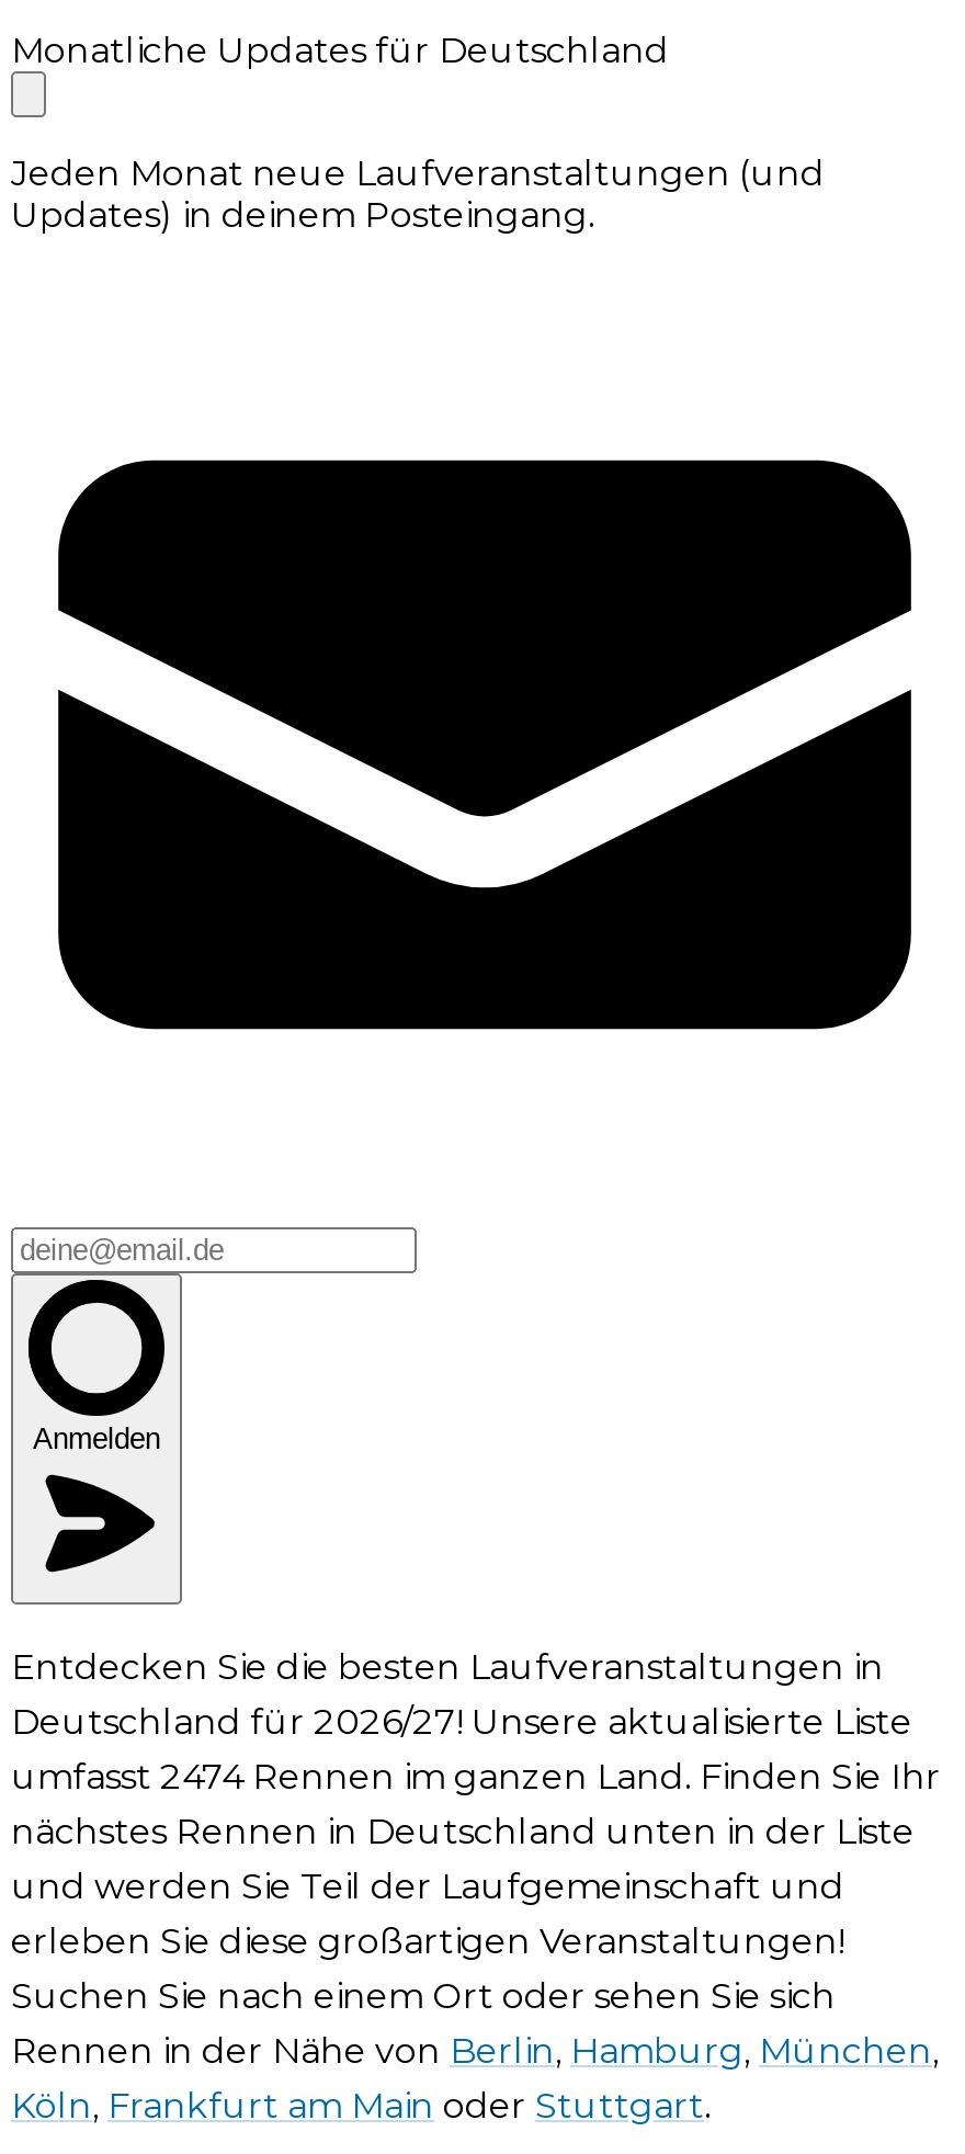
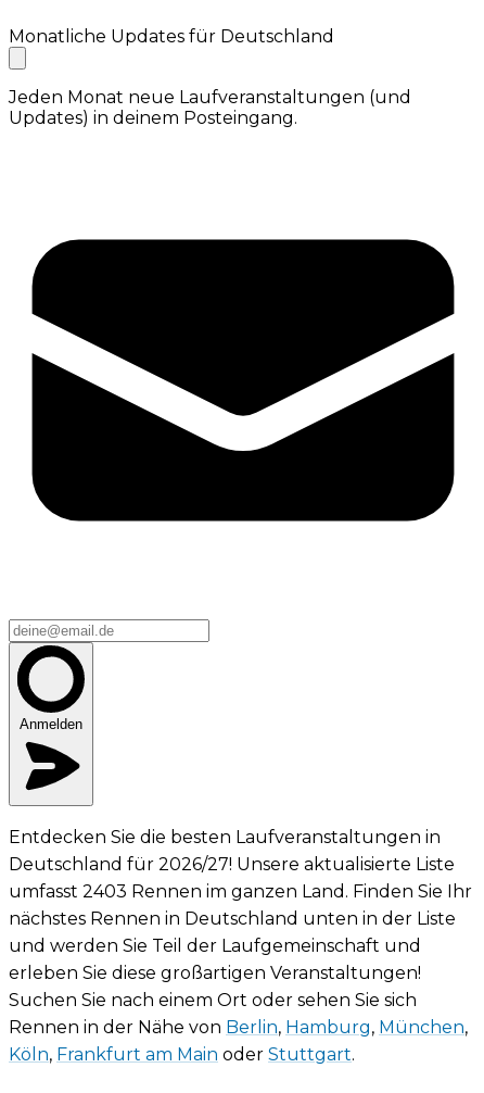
[11,1755,941,1796] umfasst 2474 Rennen im ganzen Land. Finden Sie Ihr -> [9,881,472,901] umfasst 2403 Rennen im ganzen Land. Finden Sie Ihr

